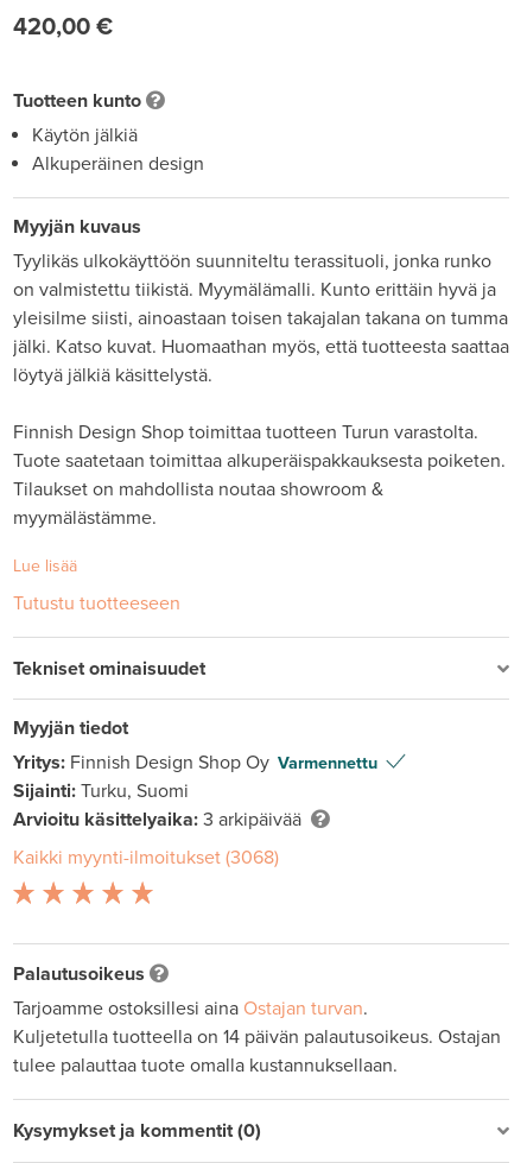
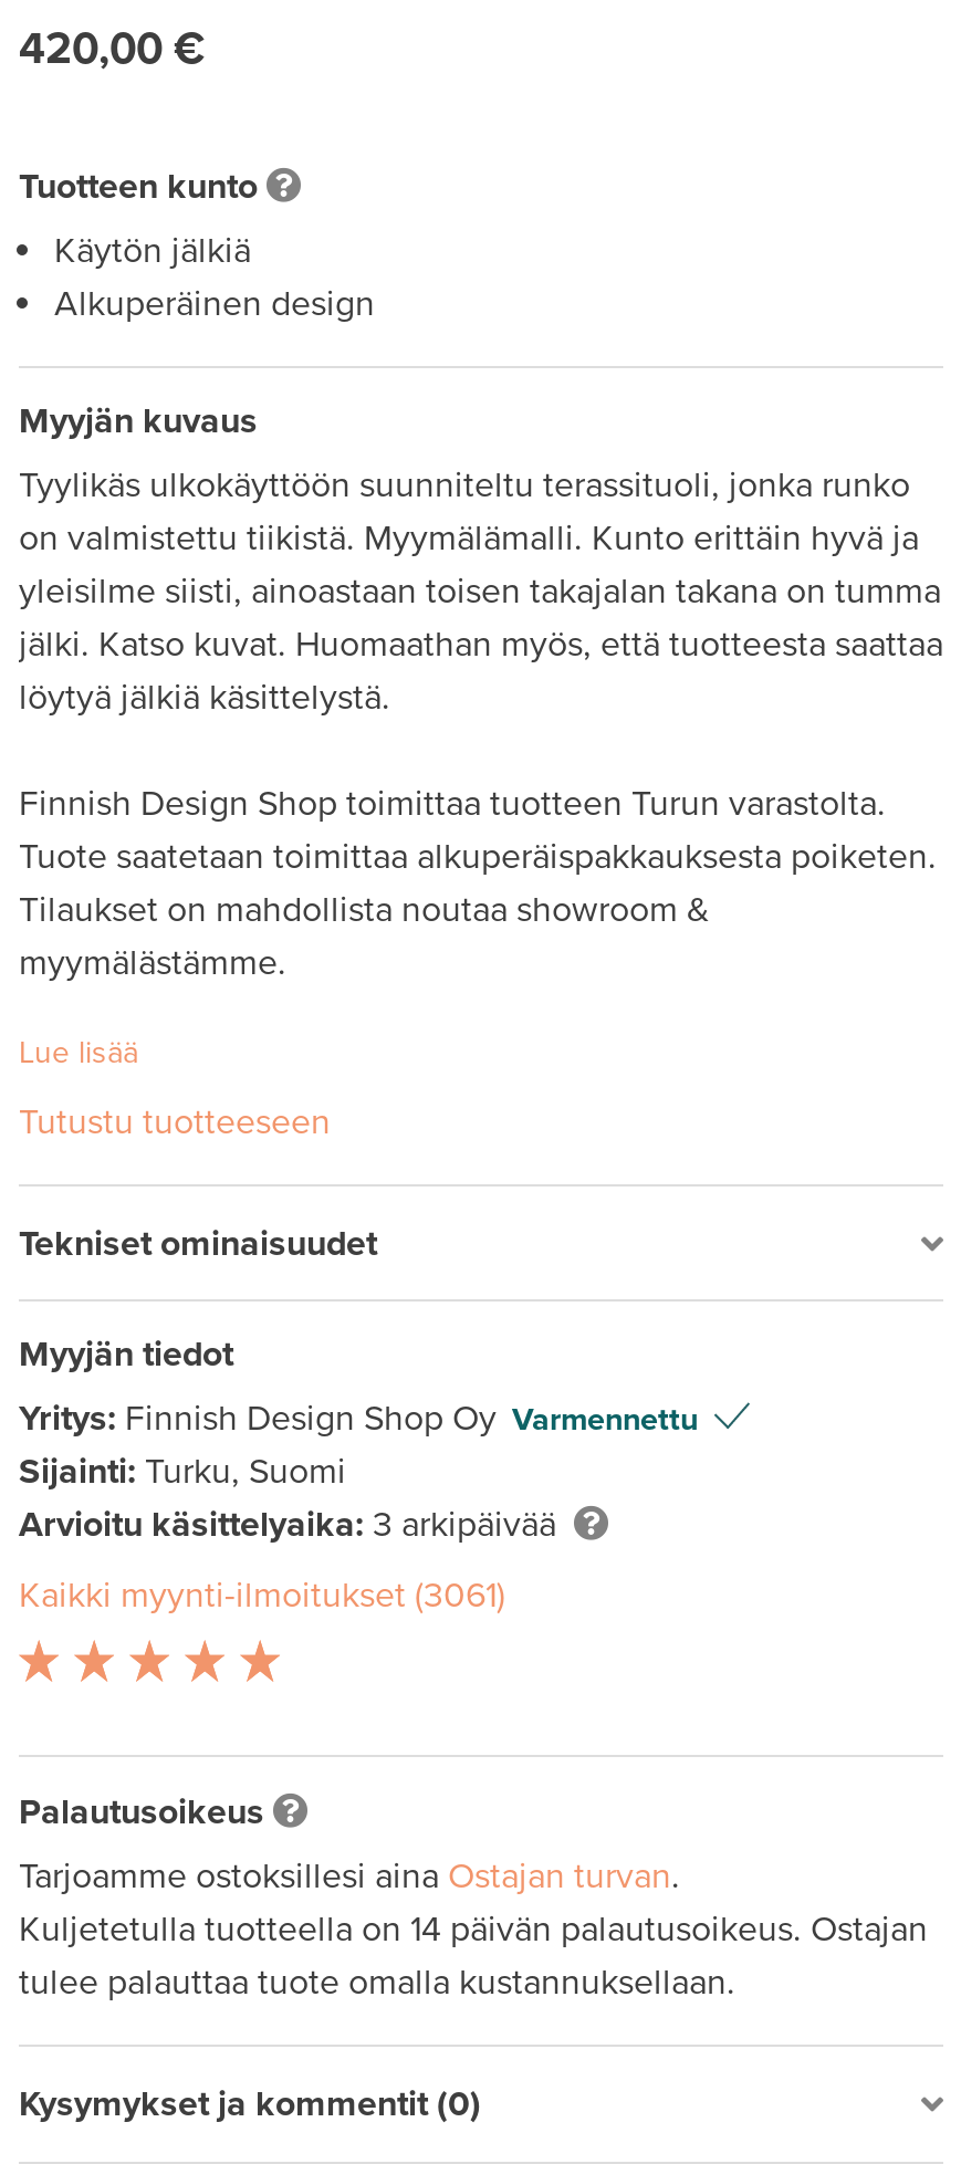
[13,846,279,870] Kaikki myynti-ilmoitukset (3068) -> [19,1574,505,1618] Kaikki myynti-ilmoitukset (3061)

